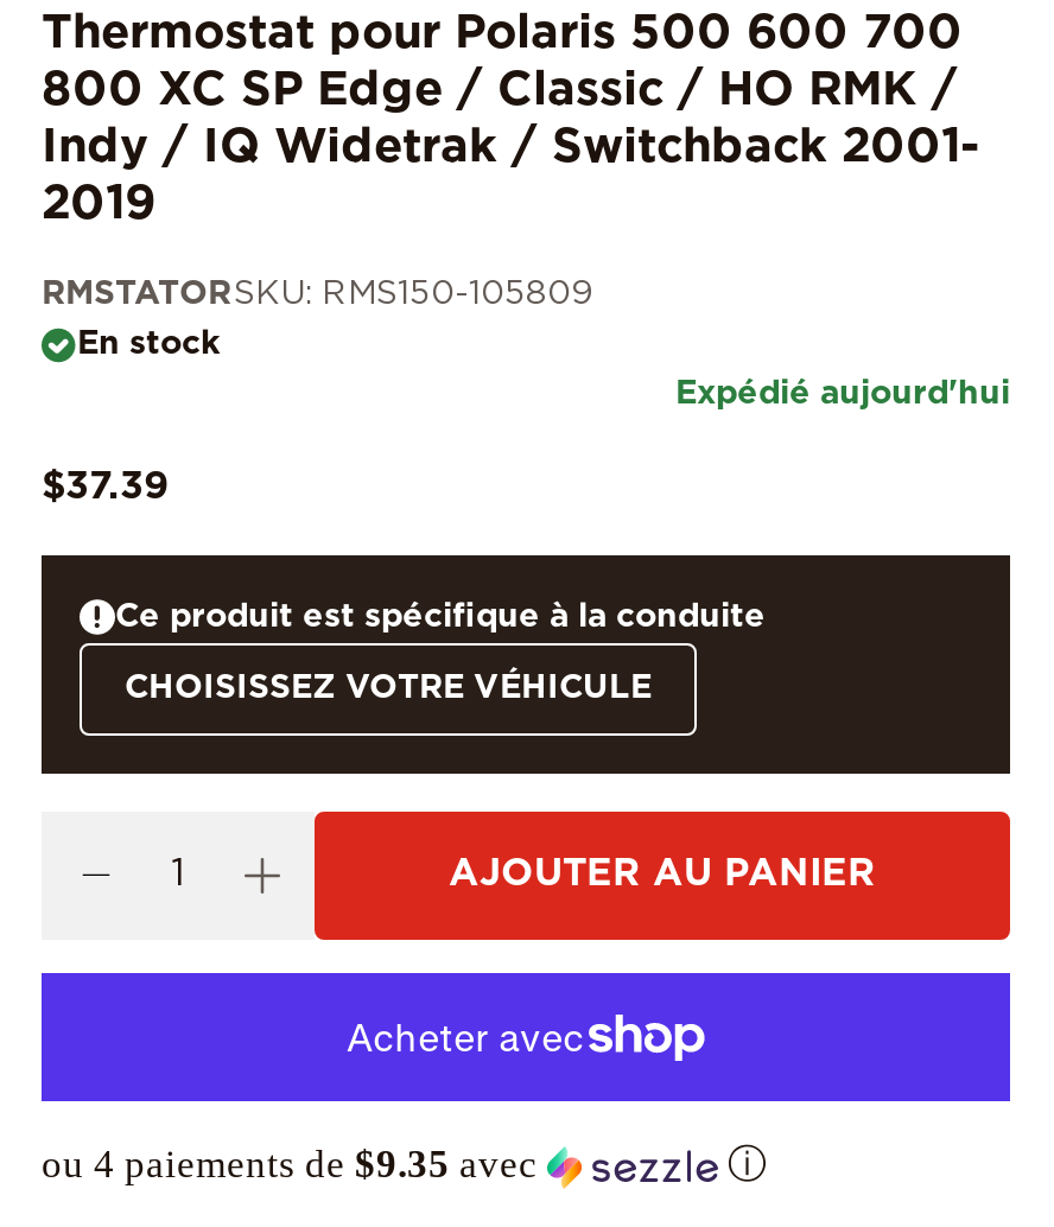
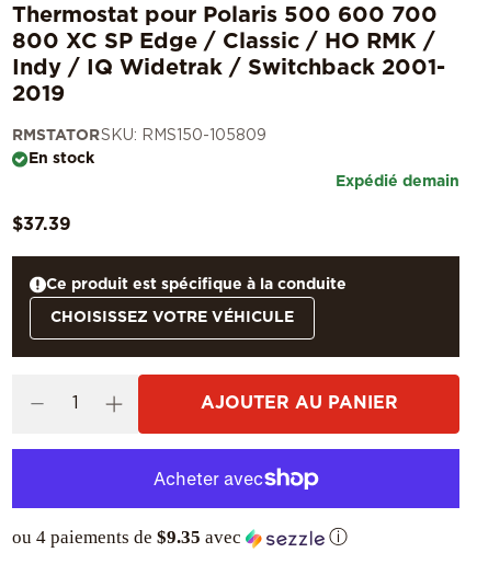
[675,376,1010,409] Expédié aujourd'hui -> [336,174,459,189] Expédié demain

